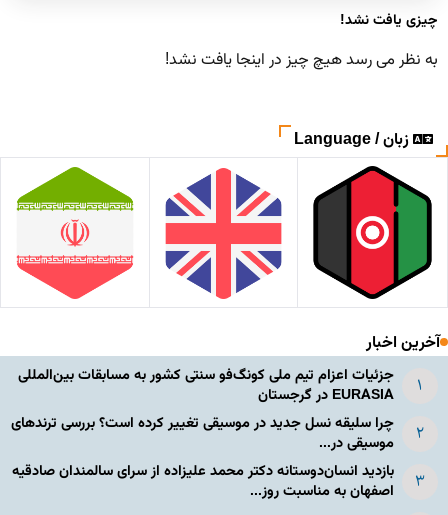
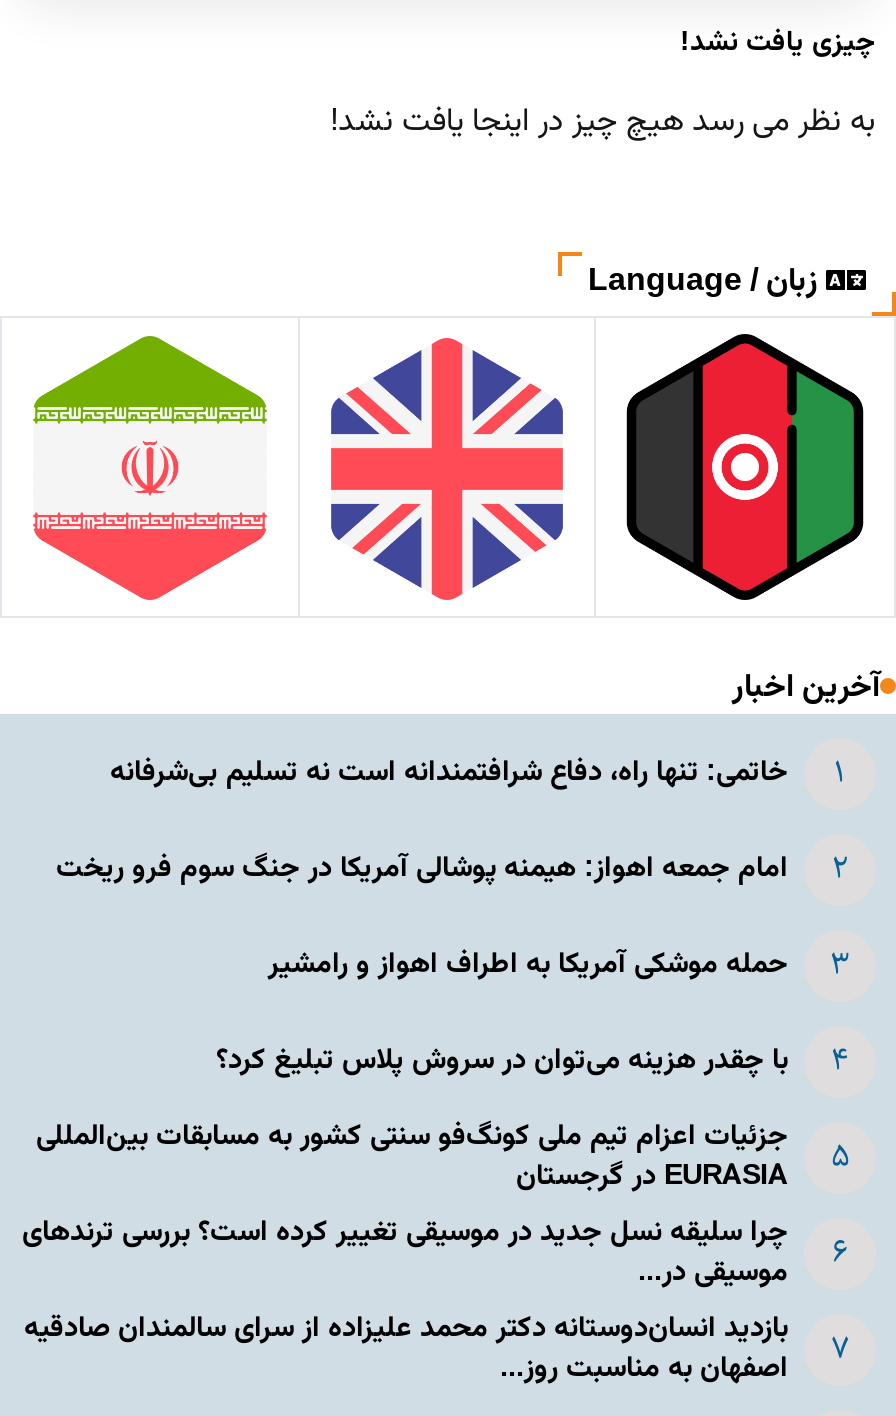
none -> [56,751,788,1085] خاتمی: تنها راه، دفاع شرافتمندانه است نه تسلیم بی‌شرفانه | امام جمعه اهواز: هیمنه پوشالی آمریکا در جنگ سوم فرو ریخت | حمله موشکی آمریکا به اطراف اهواز و رامشیر | با چقدر هزینه می‌توان در سروش پلاس تبلیغ کرد؟

